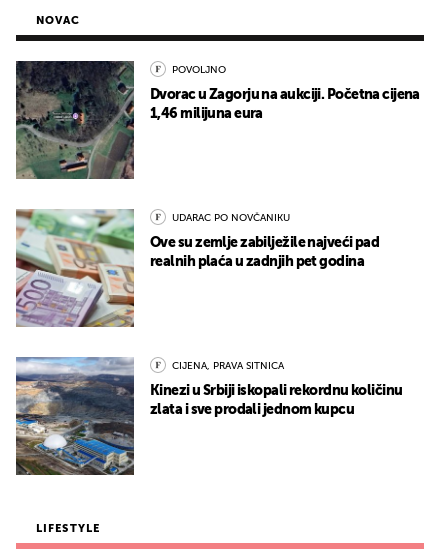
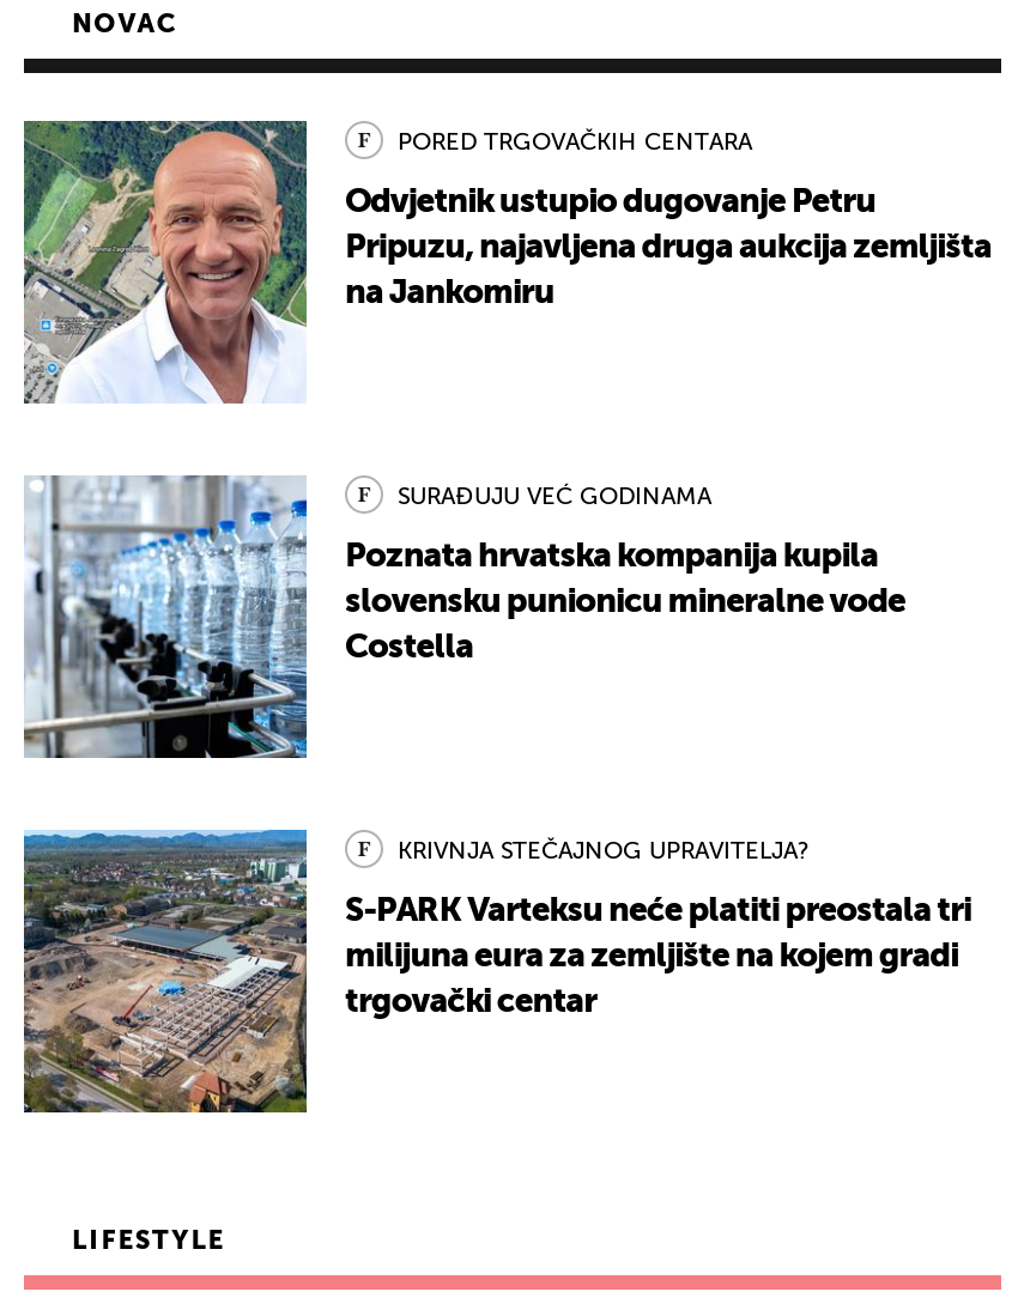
[15,60,420,180] [image] | Dvorac u Zagorju na aukciji. Početna cijena | 1,46 milijuna eura -> [22,119,991,404] [image] | Odvjetnik ustupio dugovanje Petru | Pripuzu, najavljena druga aukcija zemljišta | na Jankomiru
[172,65,226,75] POVOLJNO -> [398,131,752,155] PORED TRGOVAČKIH CENTARA
[15,209,379,328] [image] | Ove su zemlje zabilježile najveći pad | realnih plaća u zadnjih pet godina -> [24,475,905,760] [image] | Poznata hrvatska kompanija kupila | slovensku punionicu mineralne vode | Costella
[172,213,290,223] UDARAC PO NOVČANIKU -> [398,485,711,509] SURAĐUJU VEĆ GODINAMA
[16,357,402,476] [image] | Kinezi u Srbiji iskopali rekordnu količinu | zlata i sve prodali jednom kupcu -> [22,827,971,1115] [image] | S-PARK Varteksu neće platiti preostala tri | milijuna eura za zemljište na kojem gradi | trgovački centar
[172,361,284,371] CIJENA, PRAVA SITNICA -> [398,840,810,864] KRIVNJA STEČAJNOG UPRAVITELJA?

